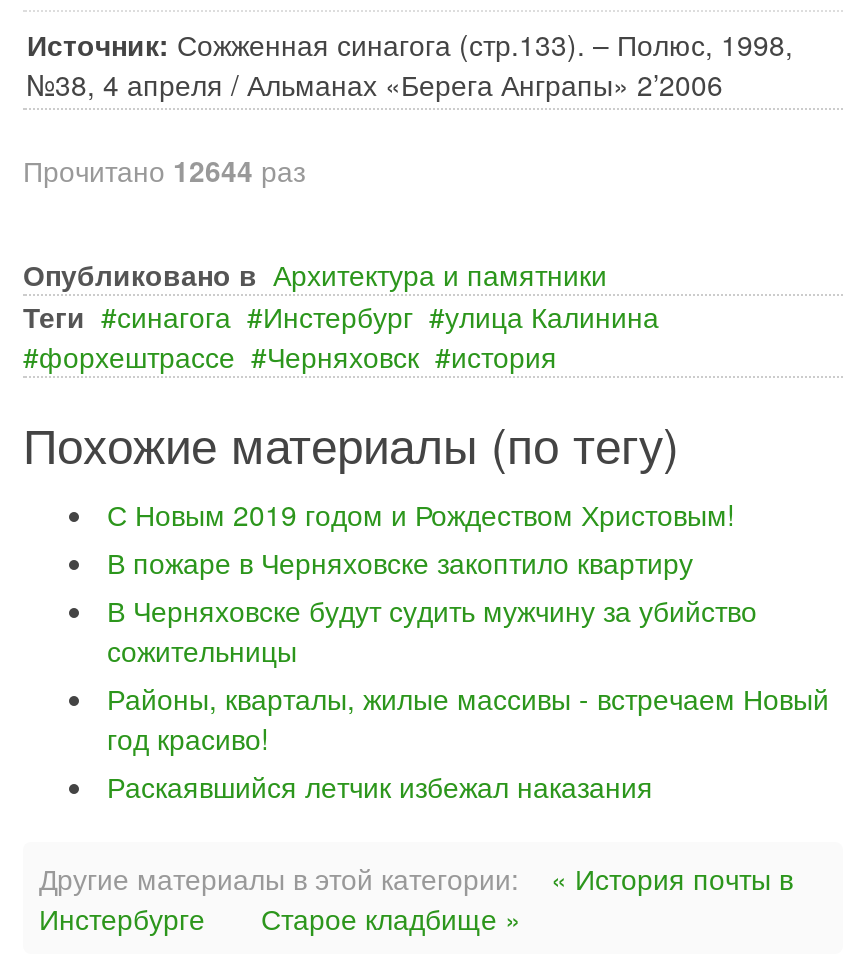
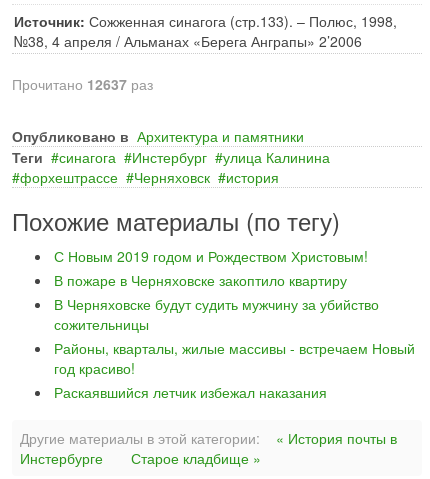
[23,150,305,190] Прочитано 12644 раз -> [12,74,153,94] Прочитано 12637 раз

